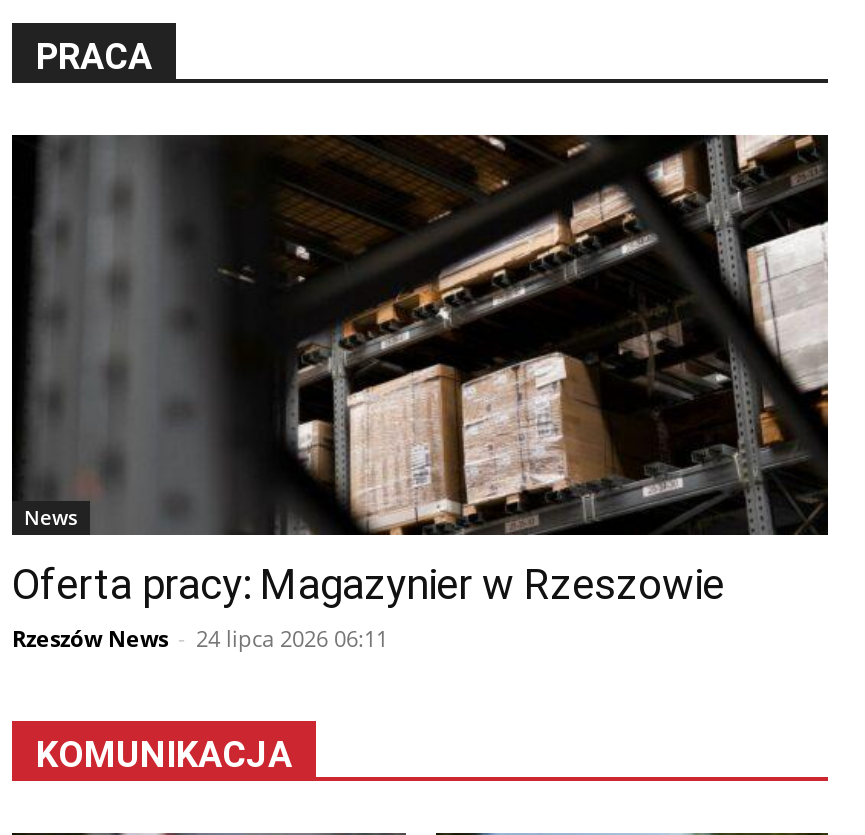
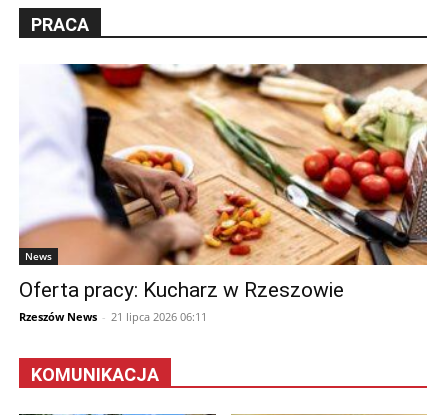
[10,132,830,609] [image] | Oferta pracy: Magazynier w Rzeszowie -> [18,63,428,302] [image] | Oferta pracy: Kucharz w Rzeszowie
[12,623,388,653] Rzeszów News - 24 lipca 2026 06:11 -> [19,309,207,324] Rzeszów News - 21 lipca 2026 06:11

